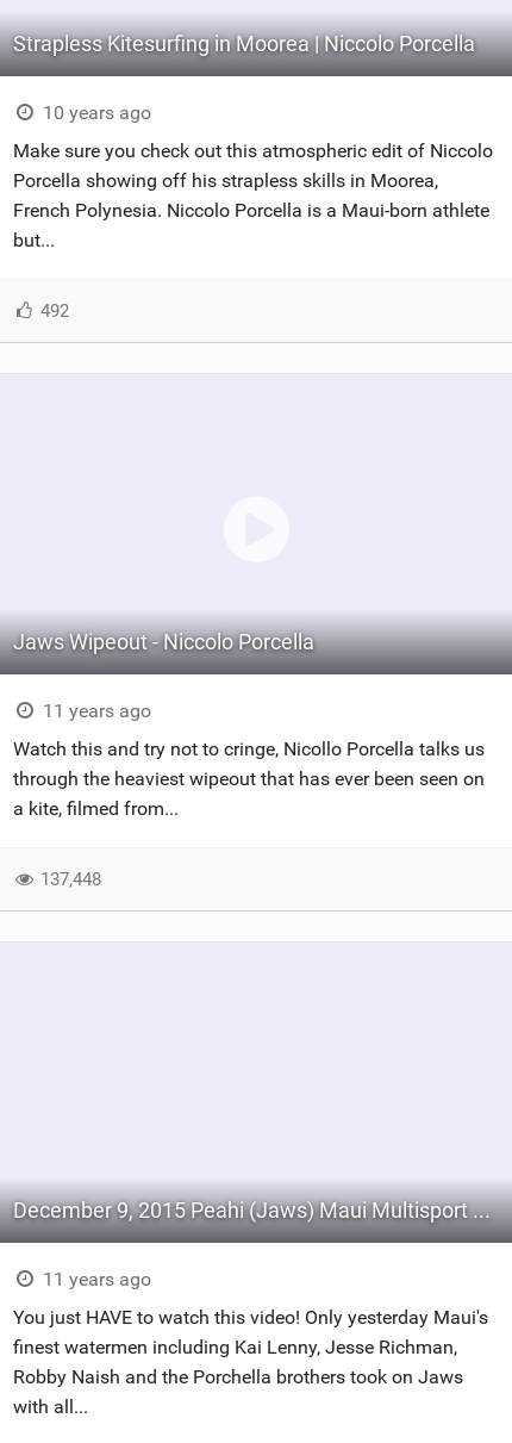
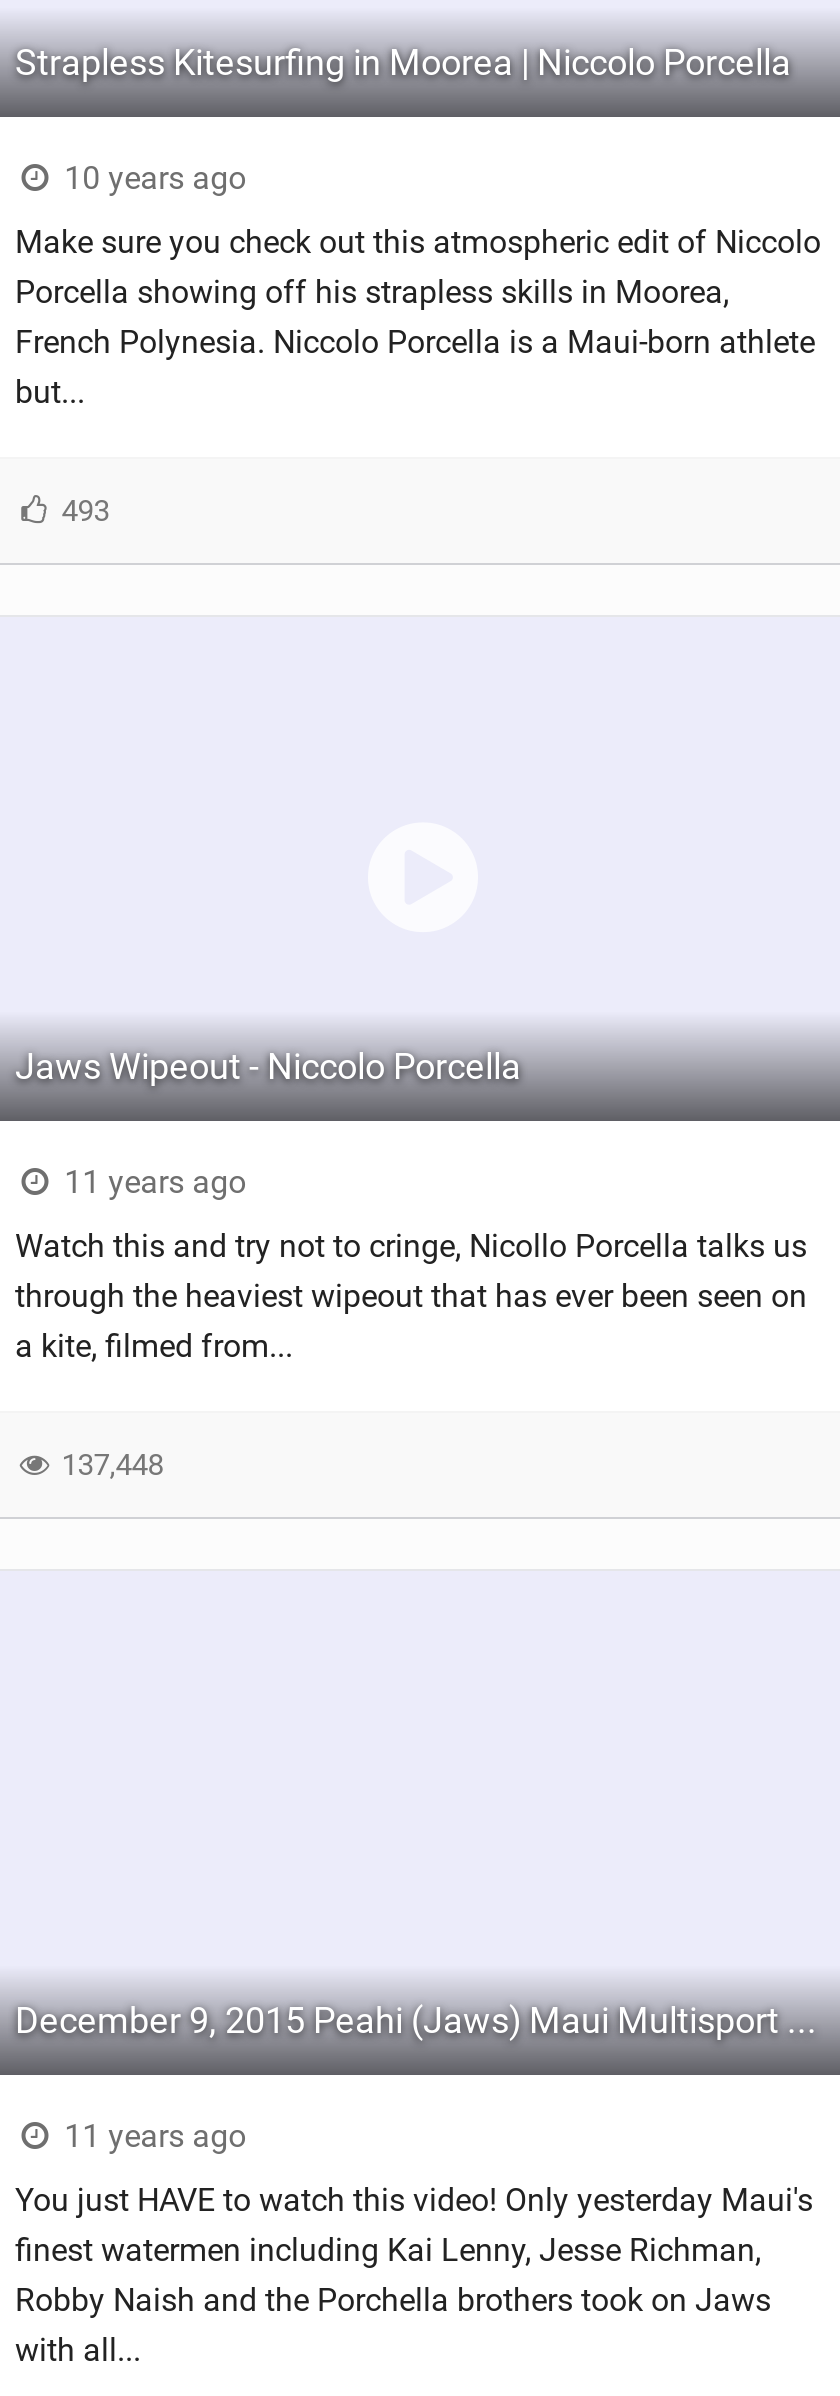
[36,300,69,322] 492 -> [54,493,110,529] 493

